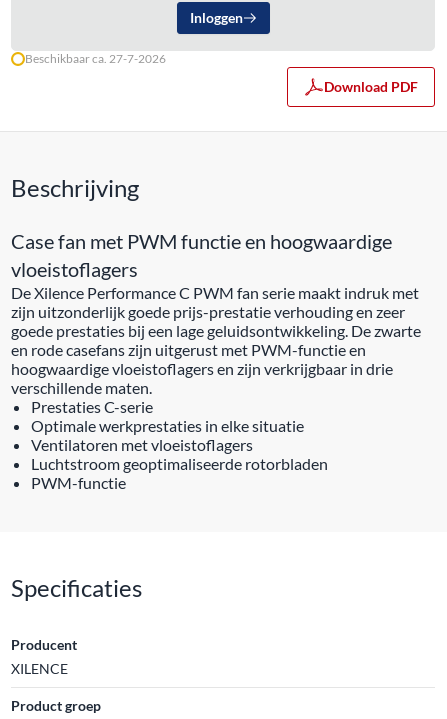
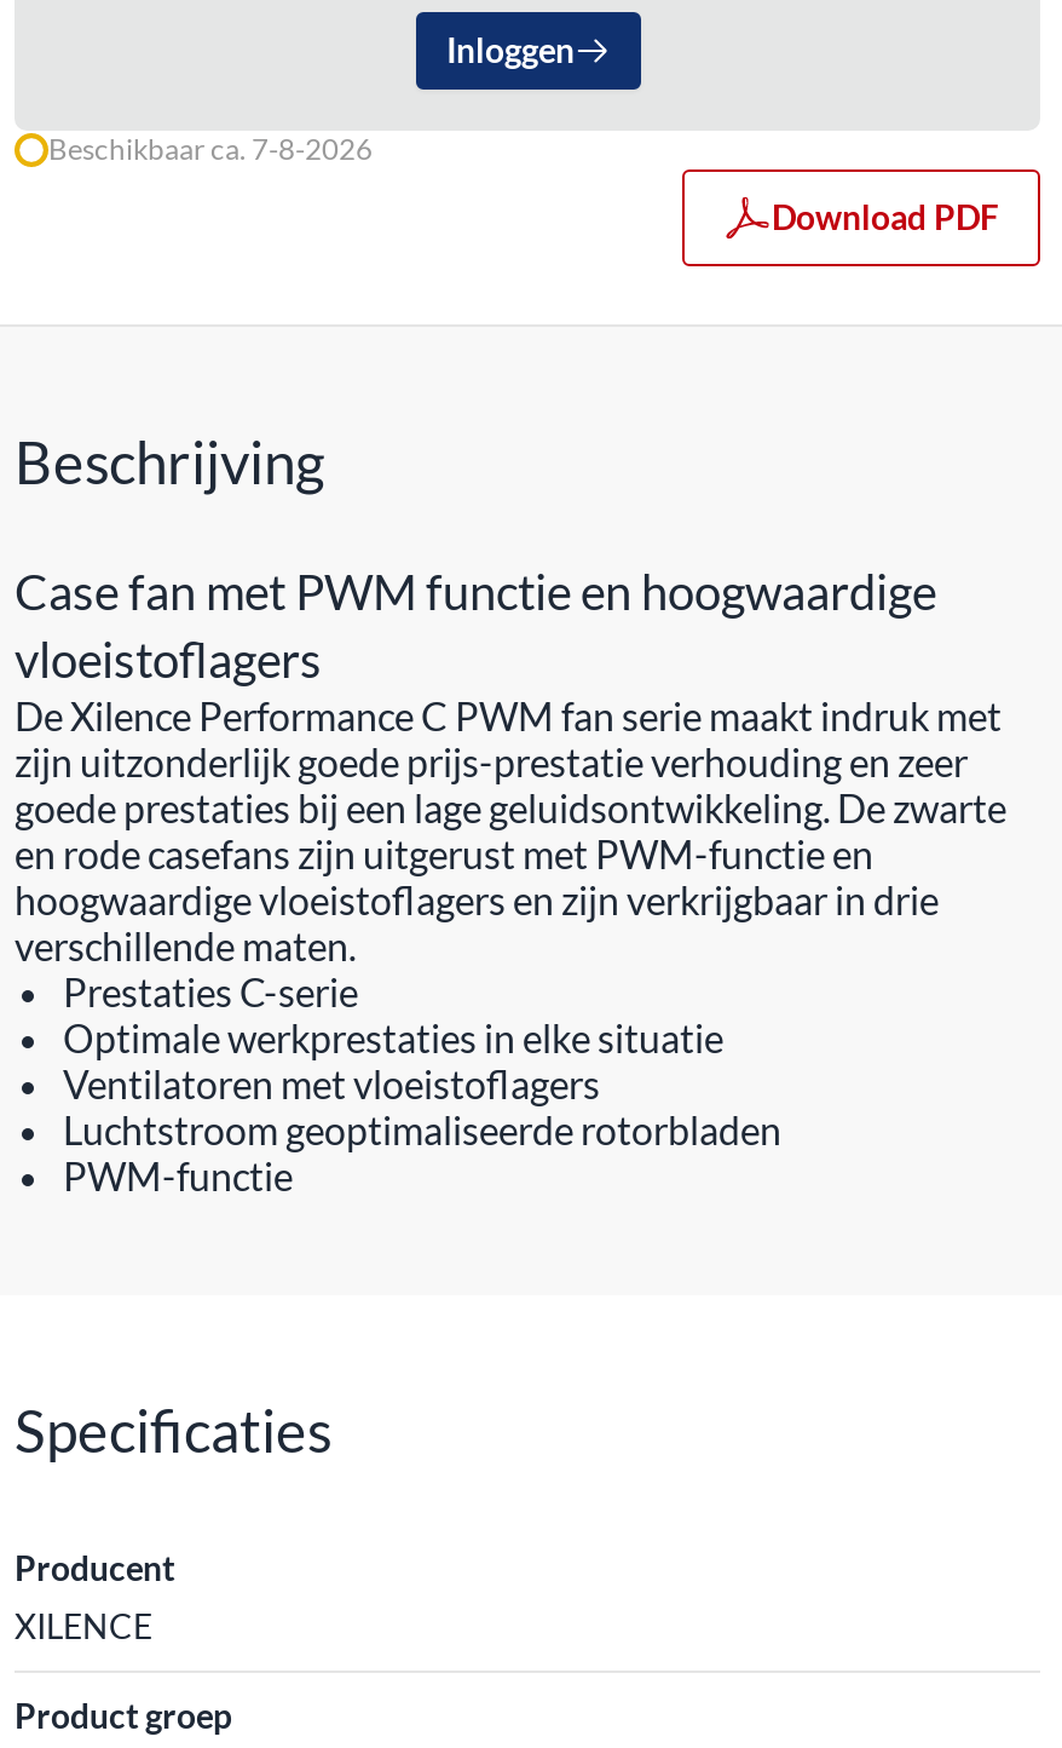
[25,50,166,65] Beschikbaar ca. 27-7-2026 -> [48,130,373,166] Beschikbaar ca. 7-8-2026

